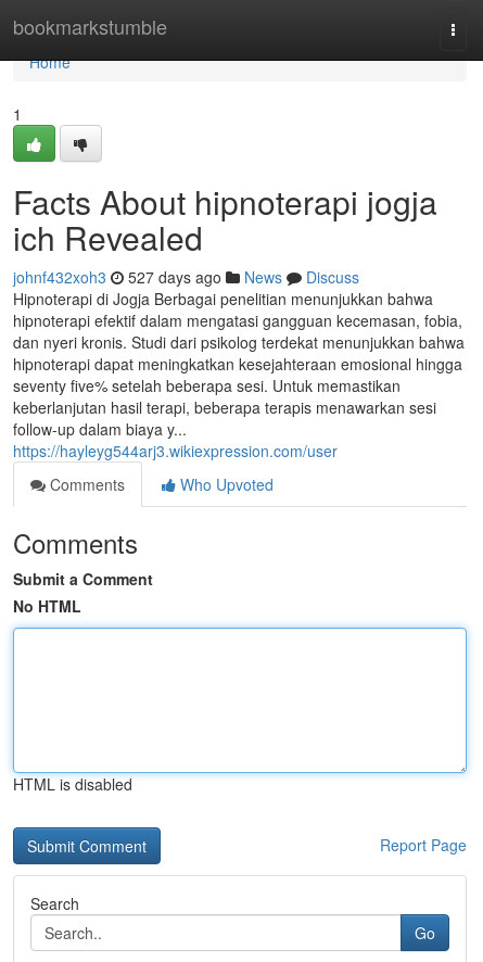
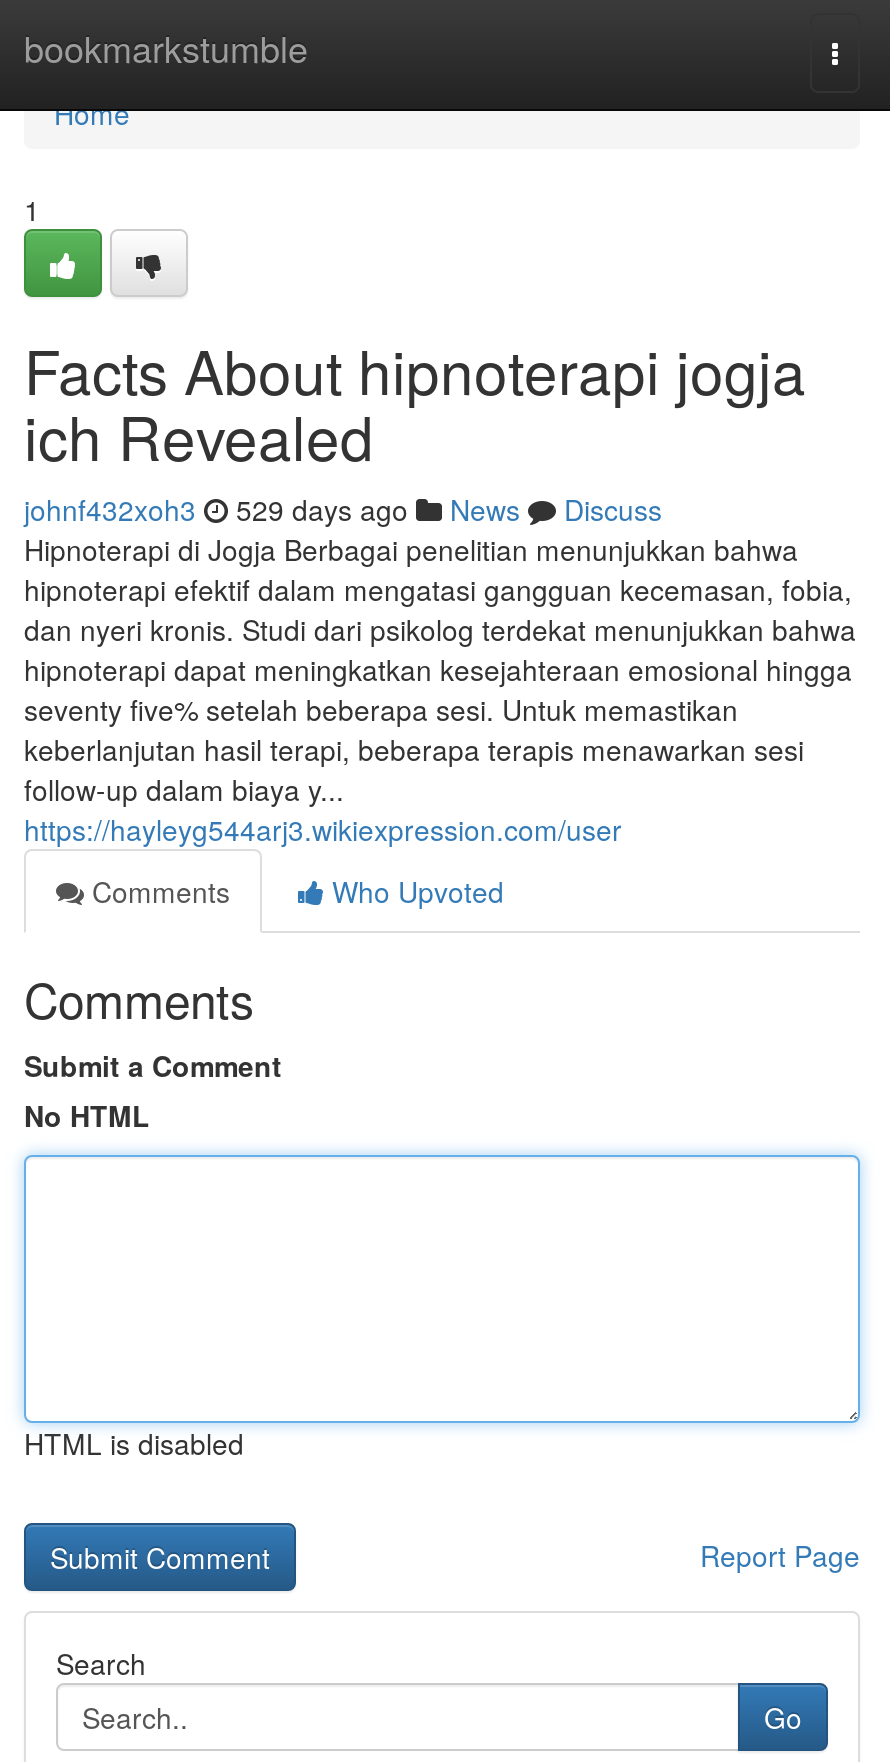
[13,266,359,288] johnf432xoh3 527 days ago News Discuss -> [24,489,662,529] johnf432xoh3 529 days ago News Discuss

